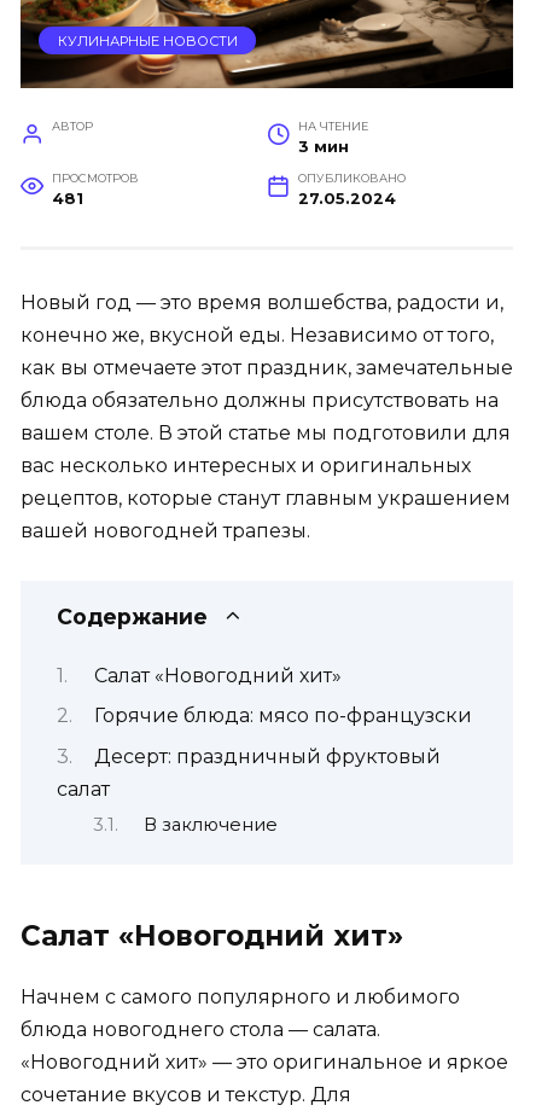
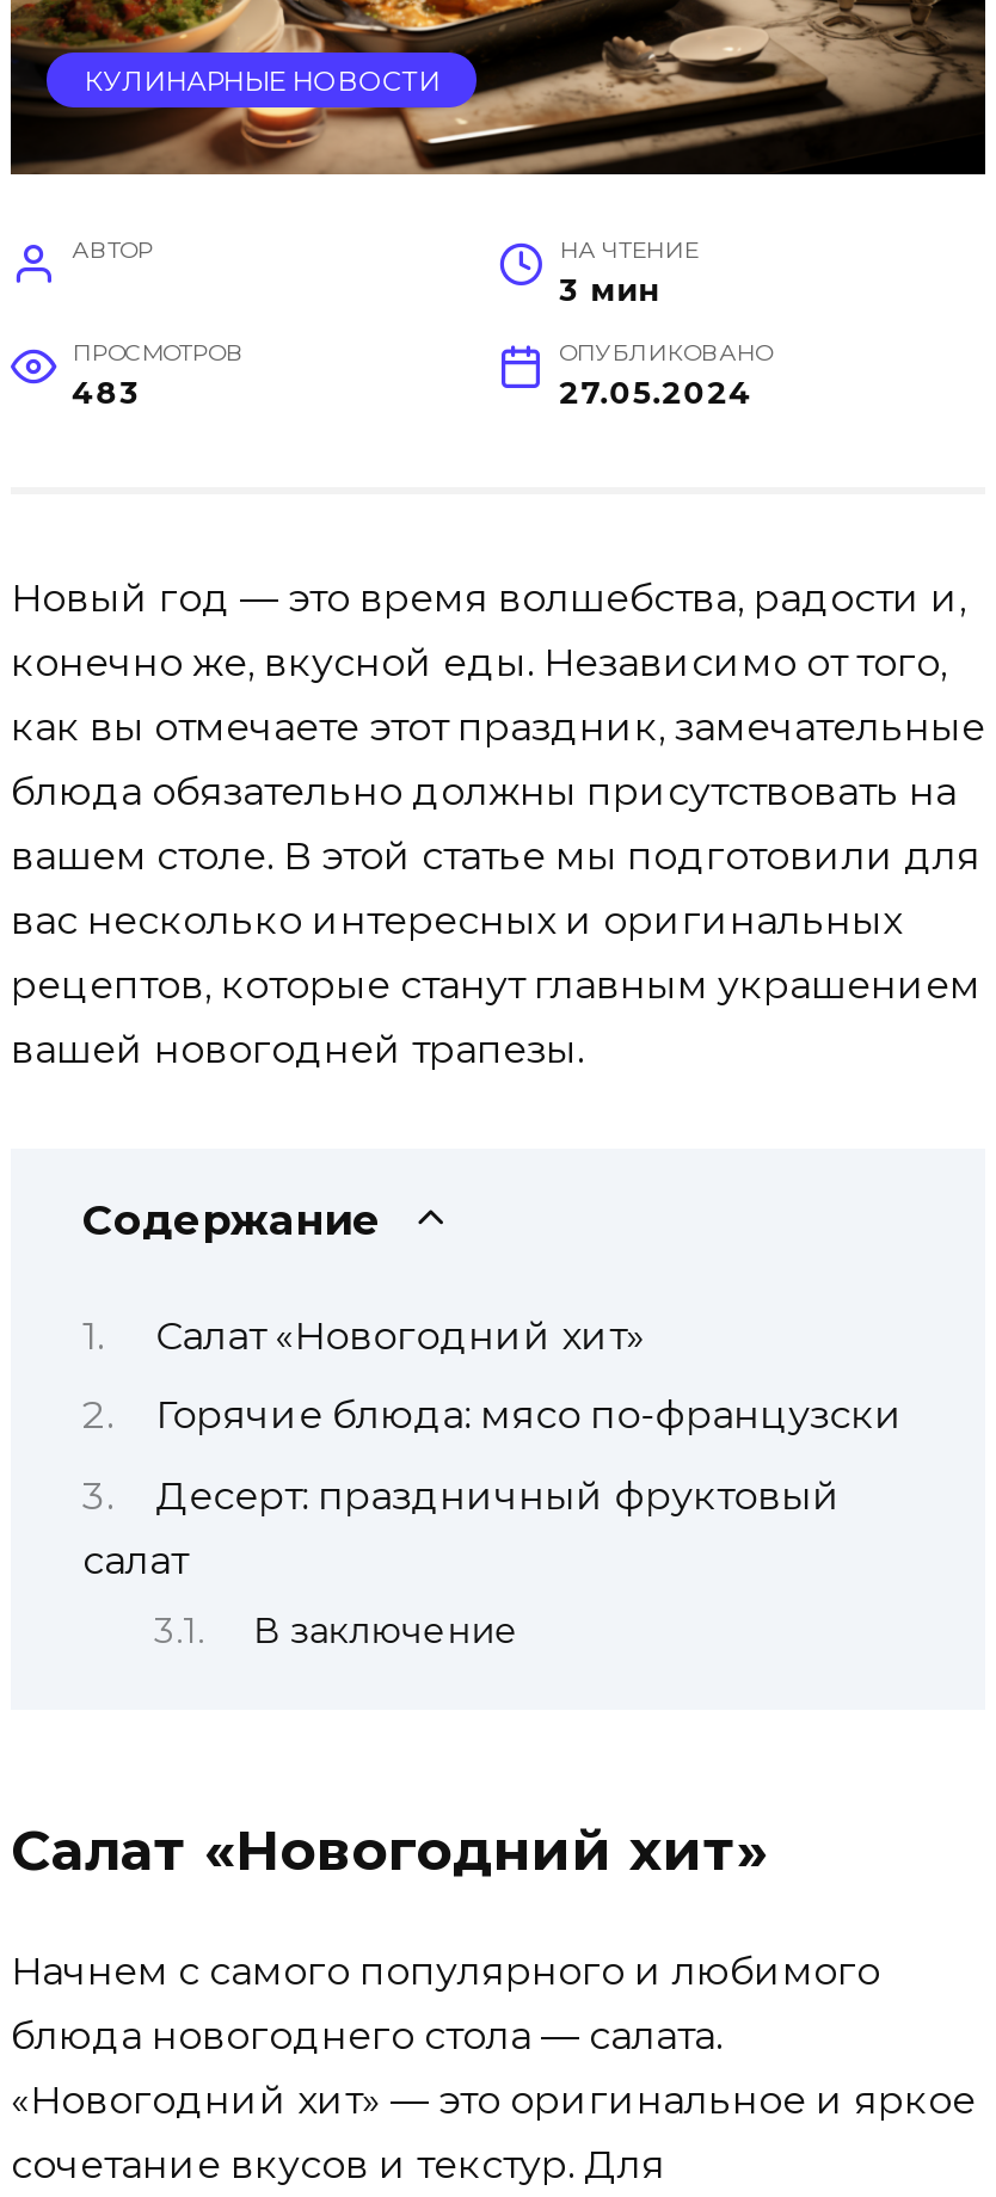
[51,190,83,208] 481 -> [72,376,141,412] 483

